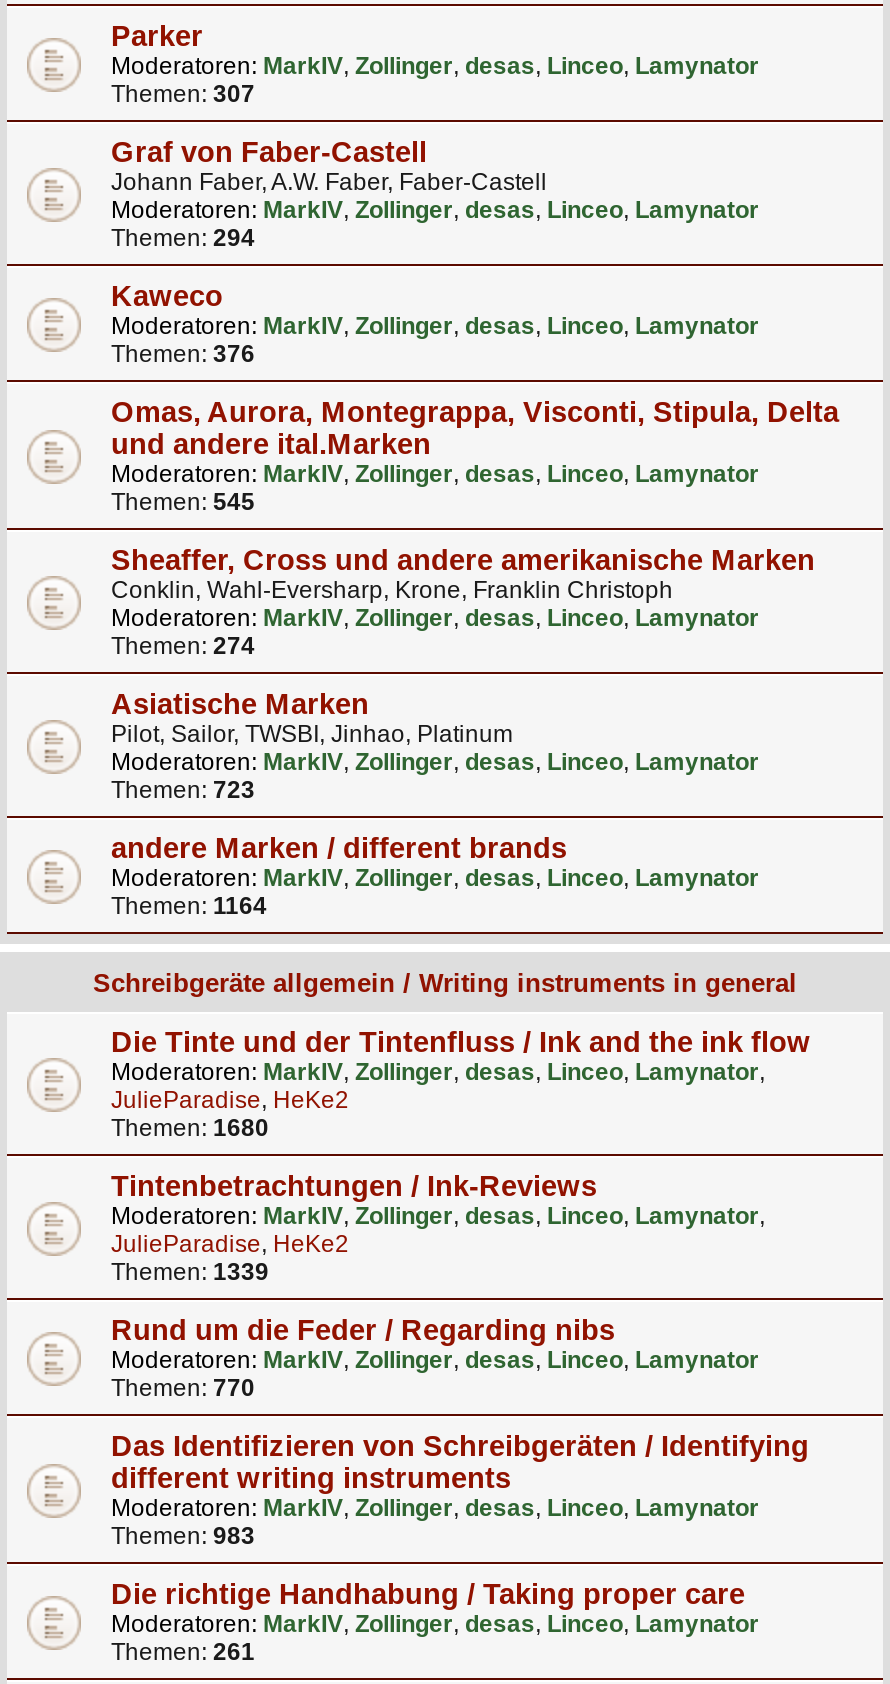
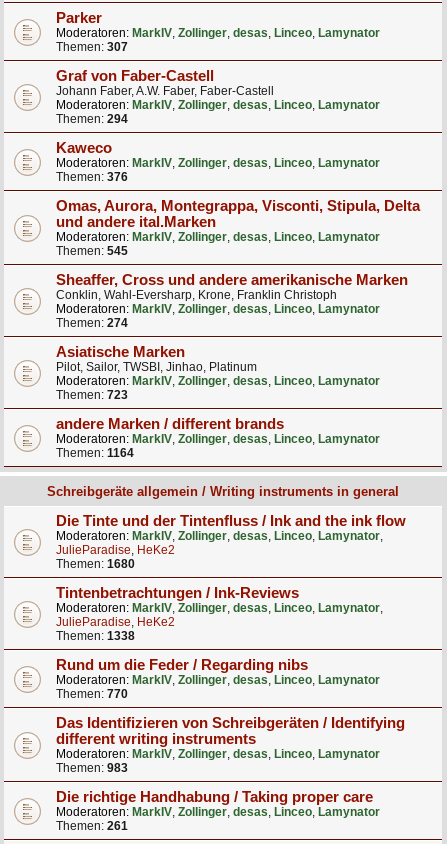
[111,1258,269,1286] Themen: 1339 -> [56,629,135,643] Themen: 1338

